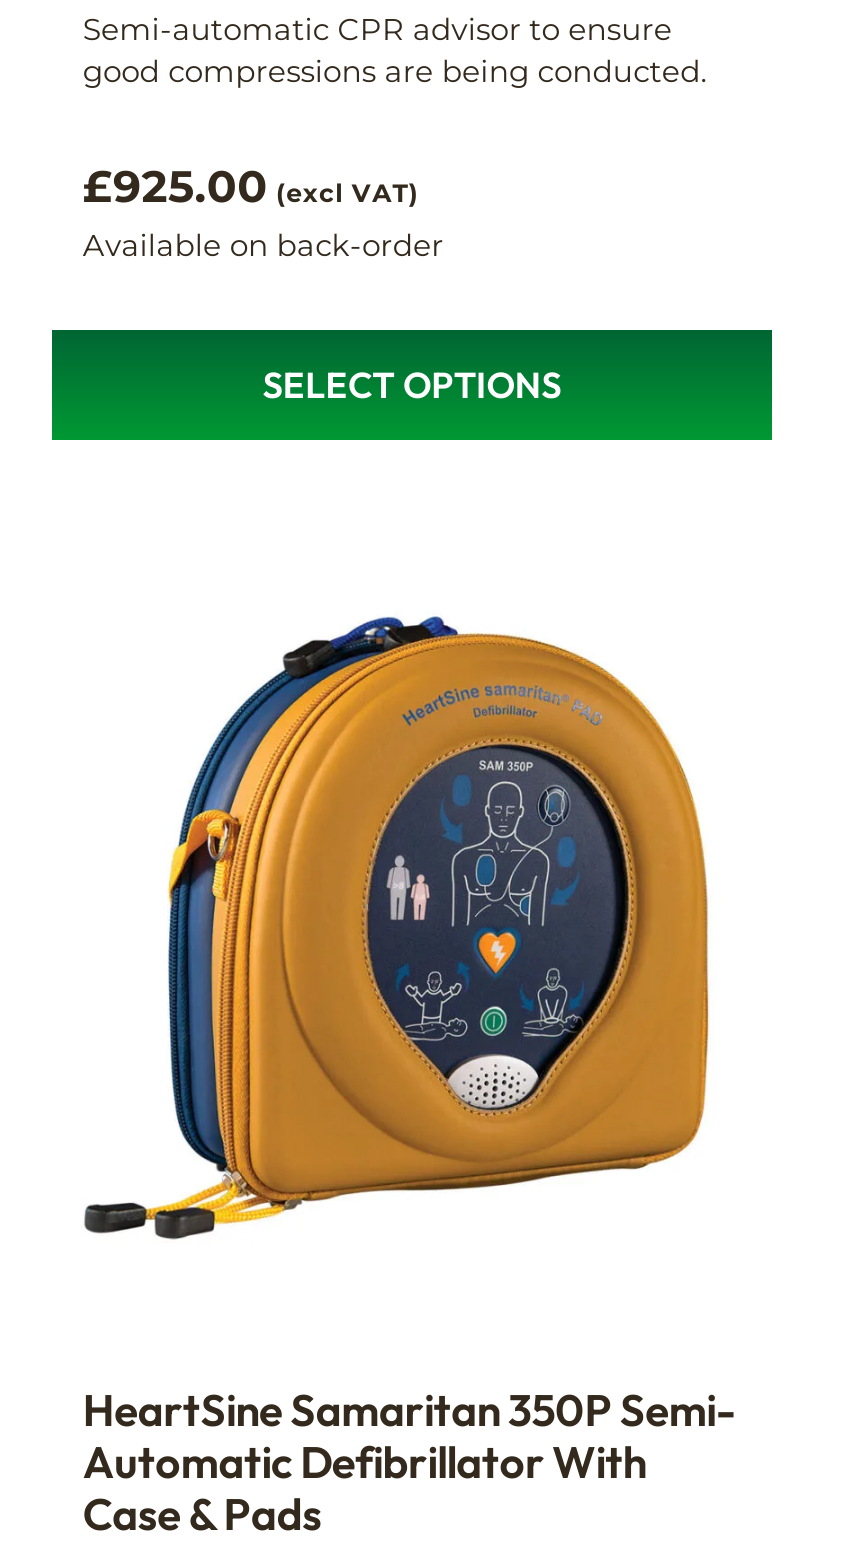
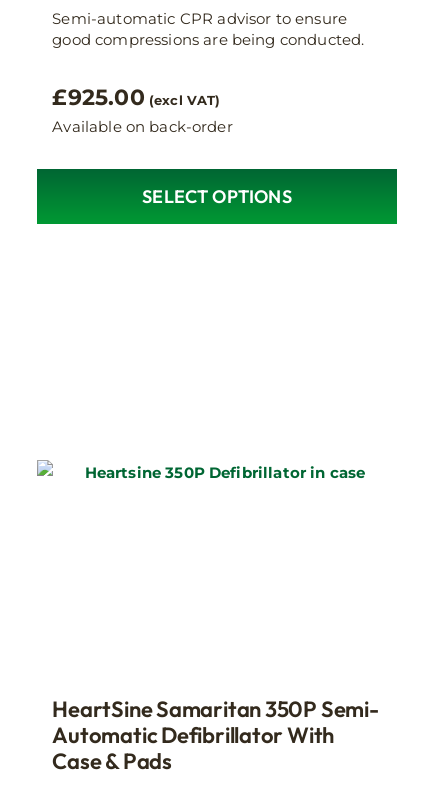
[54,615,710,1241] [image] -> none

